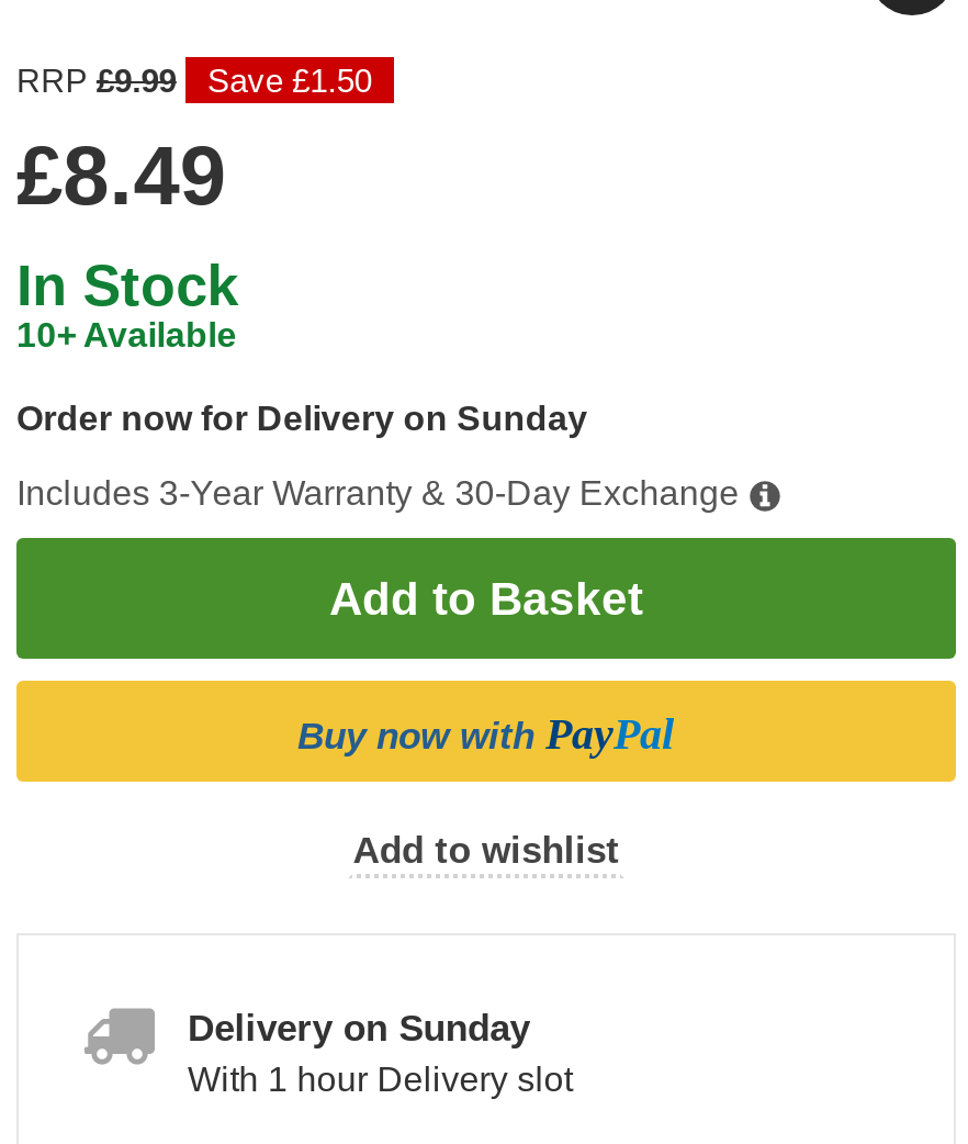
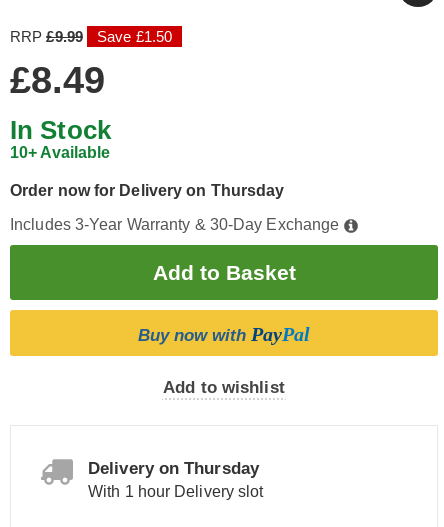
[16,400,588,437] Order now for Delivery on Sunday -> [10,182,284,199] Order now for Delivery on Thursday
[188,1008,530,1050] Delivery on Sunday -> [88,459,259,478] Delivery on Thursday

